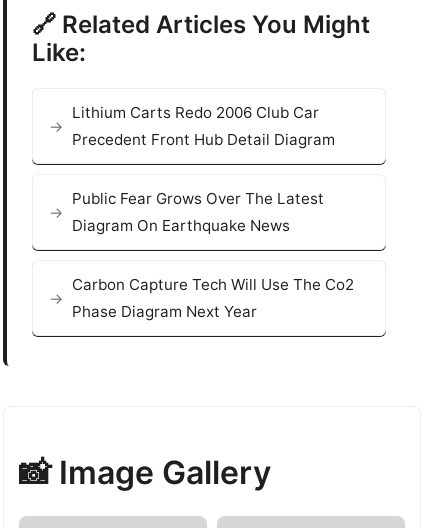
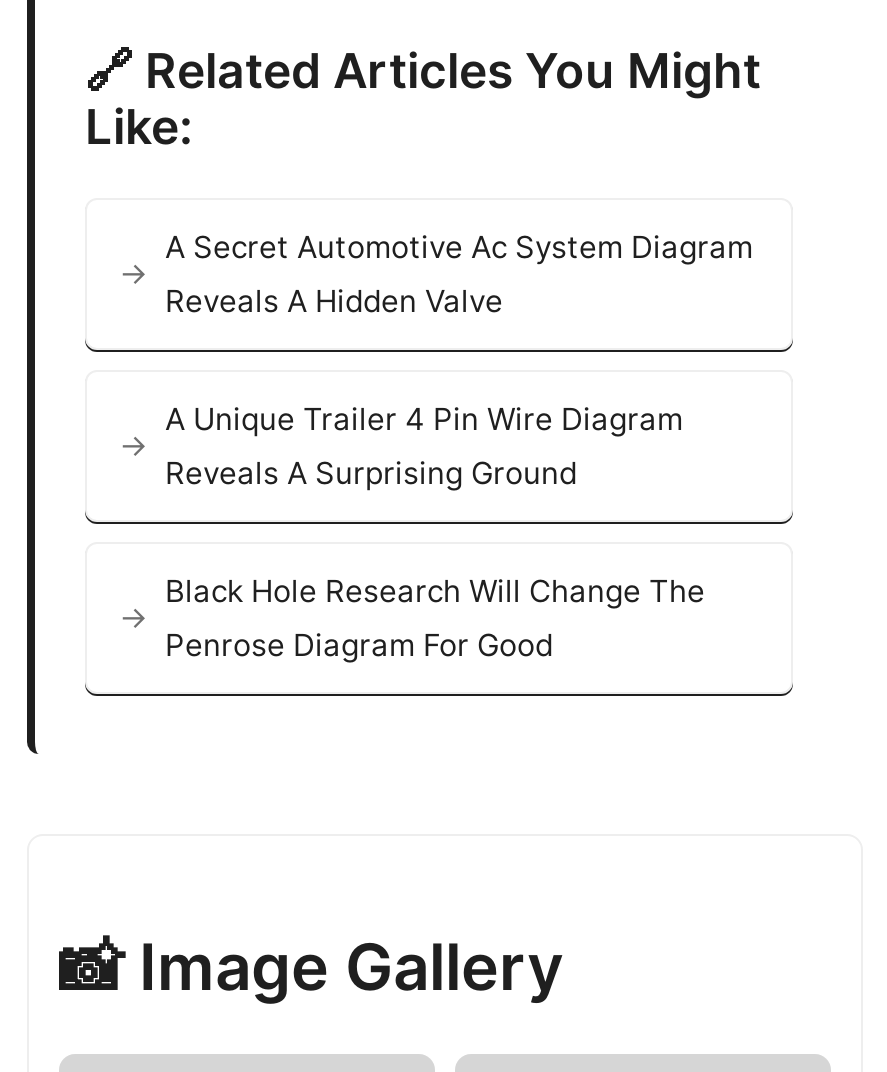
[72,103,335,149] Lithium Carts Redo 2006 Club Car | Precedent Front Hub Detail Diagram -> [165,227,753,319] A Secret Automotive Ac System Diagram | Reveals A Hidden Valve
[72,189,324,235] Public Fear Grows Over The Latest | Diagram On Earthquake News -> [165,399,683,491] A Unique Trailer 4 Pin Wire Diagram | Reveals A Surprising Ground
[72,275,354,321] Carbon Capture Tech Will Use The Co2 | Phase Diagram Next Year -> [165,571,705,663] Black Hole Research Will Change The | Penrose Diagram For Good

